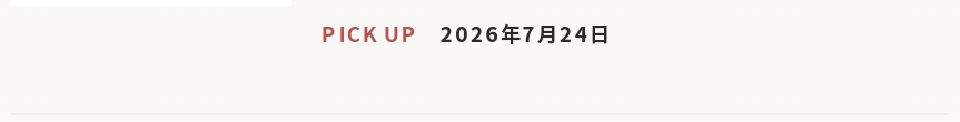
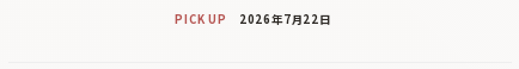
[321,18,611,49] PICK UP 2026年7月24日 -> [175,10,331,27] PICK UP 2026年7月22日

